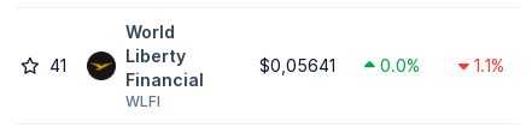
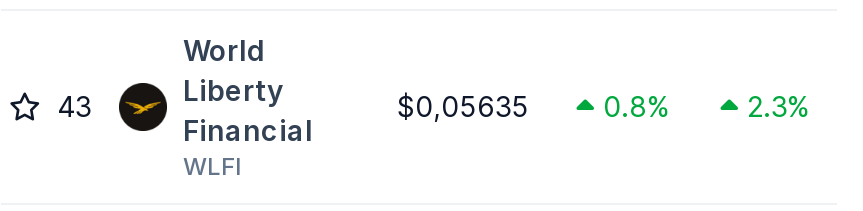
[49,55,66,75] 41 -> [57,88,91,122] 43
[259,55,335,75] $0,05641 -> [397,88,529,122] $0,05635
[380,55,420,75] 0.0% -> [603,88,669,122] 0.8%
[474,55,504,75] 1.1% -> [747,88,809,122] 2.3%

